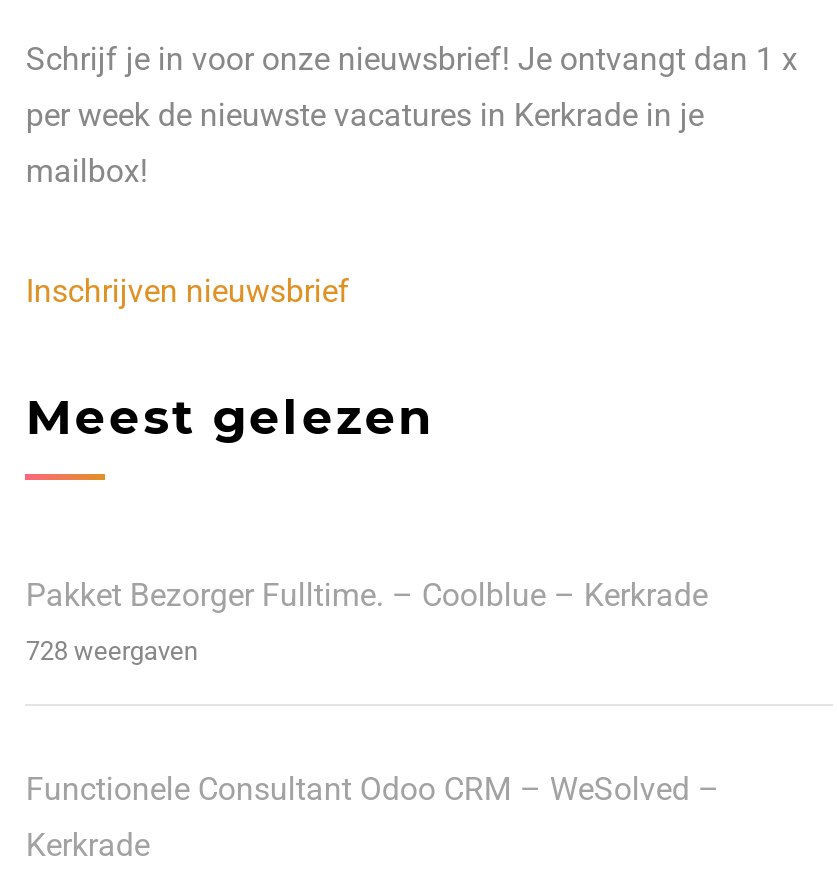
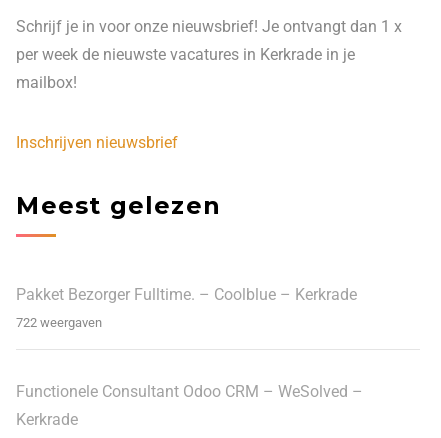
[26,636,198,666] 728 weergaven -> [16,315,102,330] 722 weergaven

